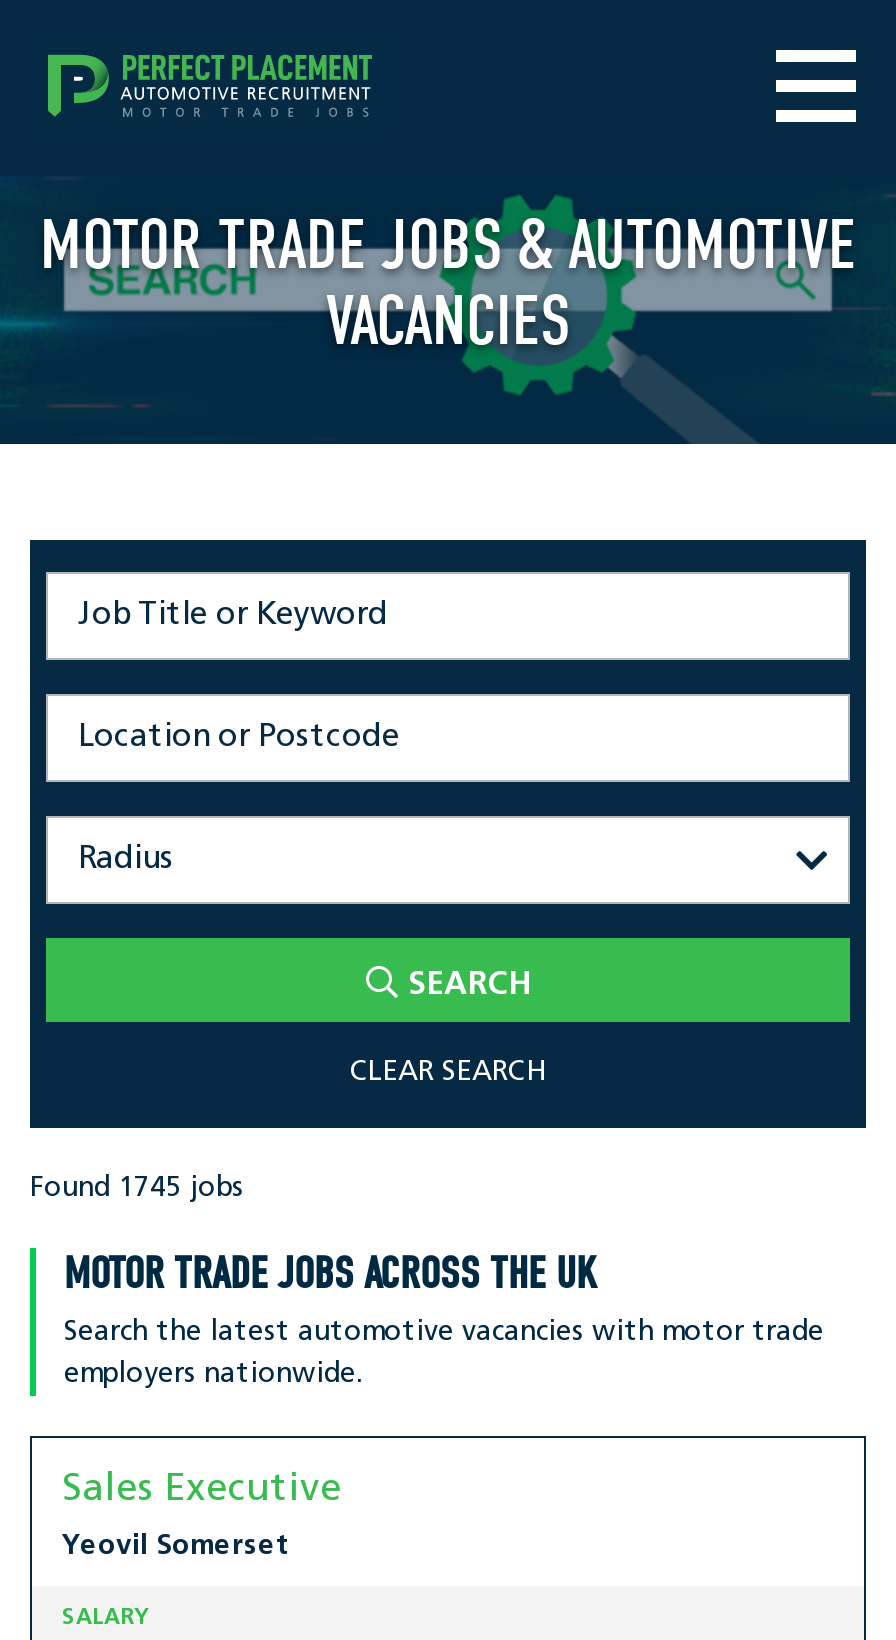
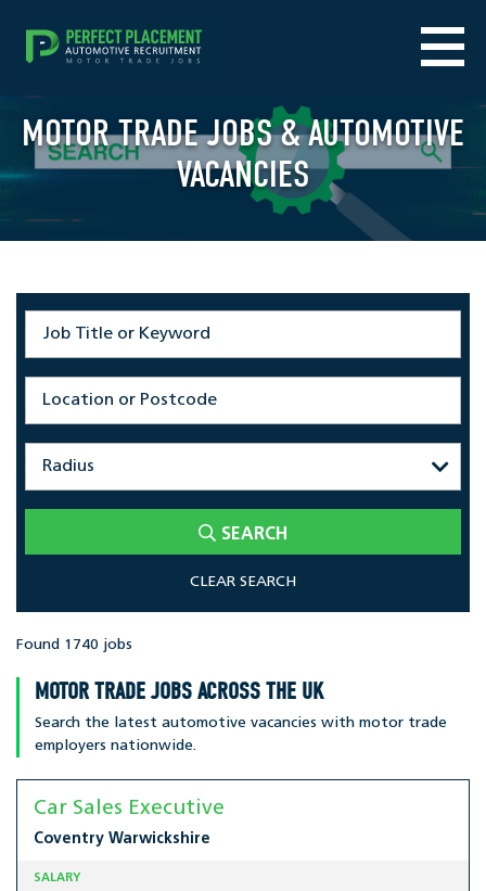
[30,1174,244,1204] Found 1745 jobs -> [16,637,132,653] Found 1740 jobs
[62,1472,342,1510] Sales Executive -> [34,799,225,819] Car Sales Executive
[62,1533,290,1563] Yeovil Somerset -> [34,832,210,848] Coventry Warwickshire

